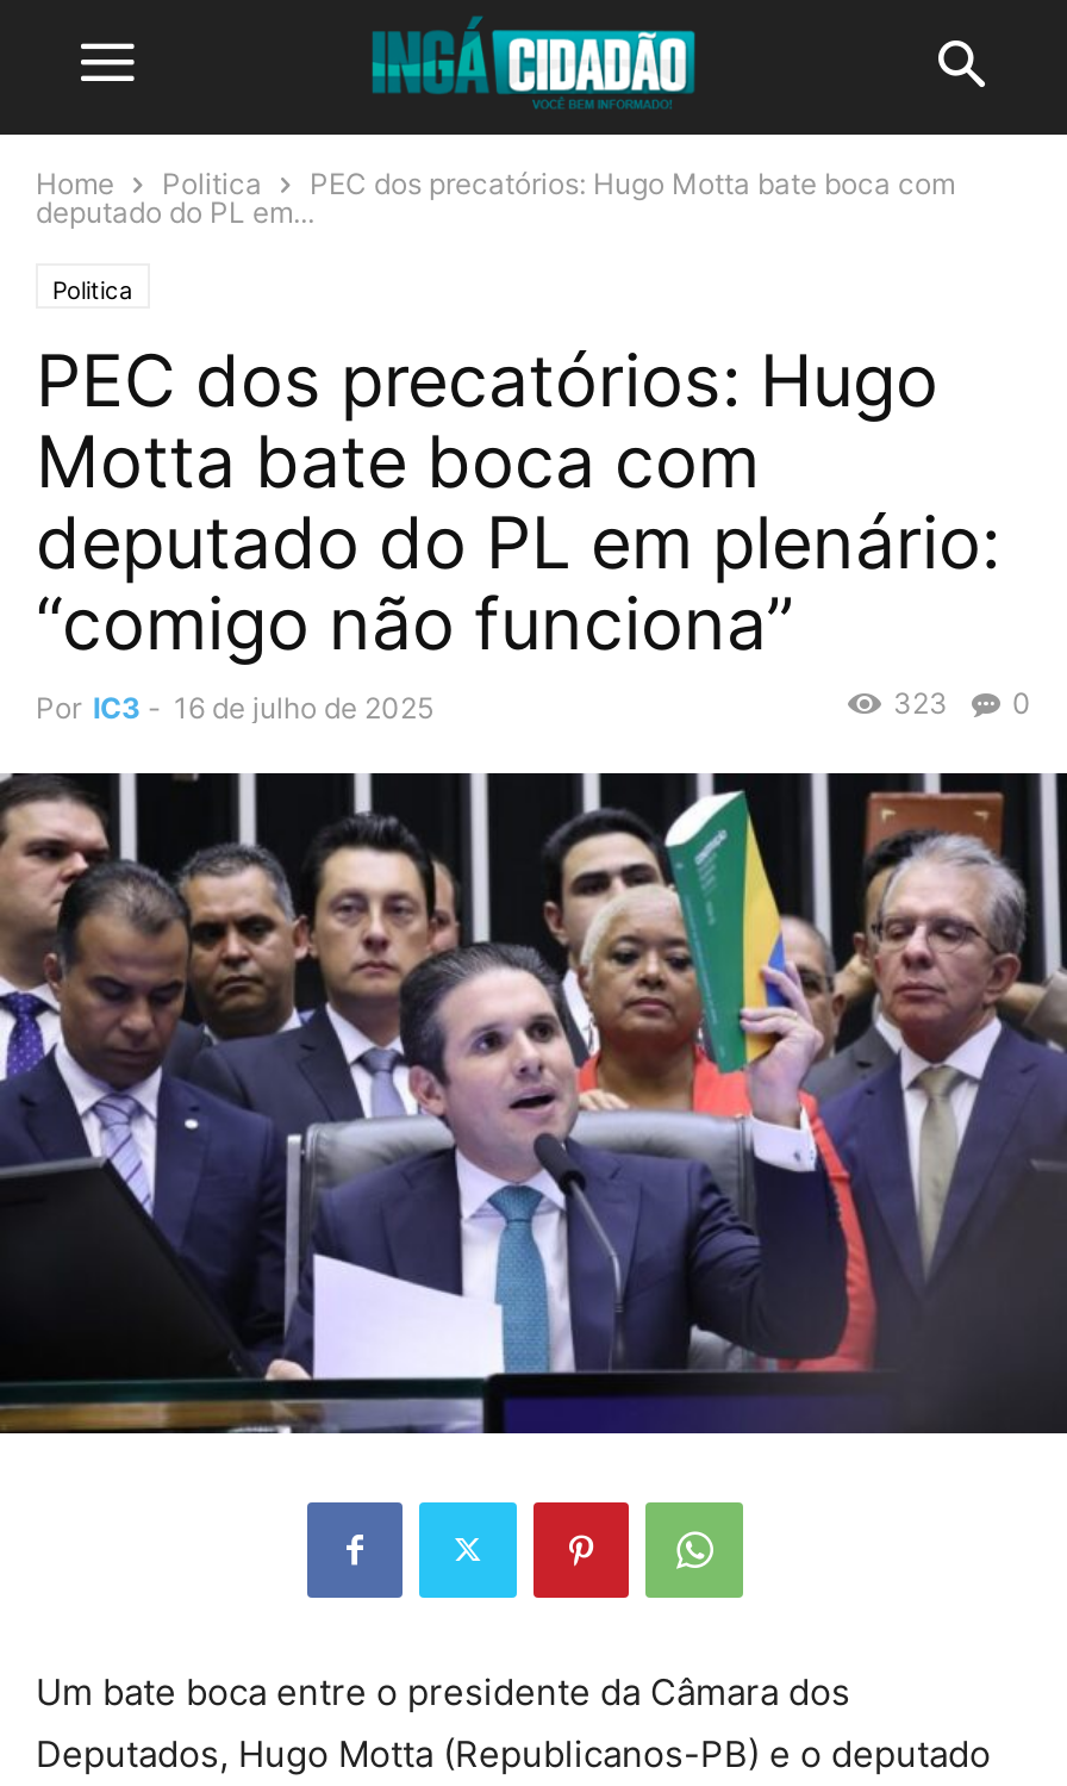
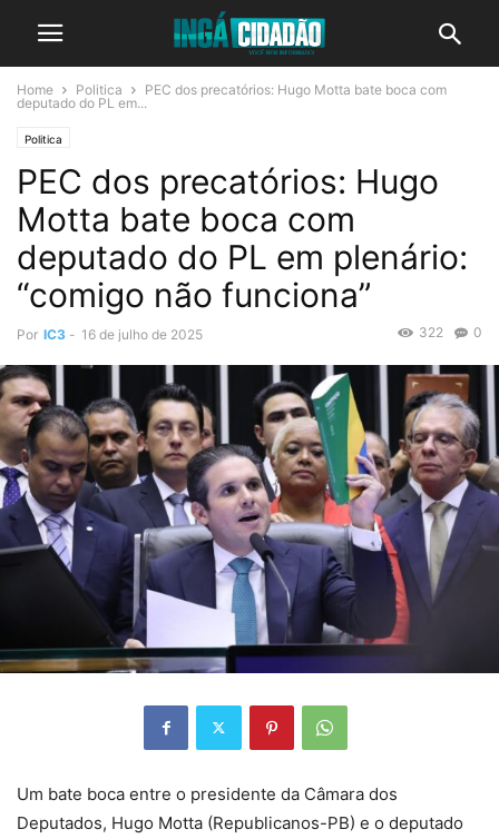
[893,685,1031,721] 323 0 -> [419,324,482,340] 322 0

